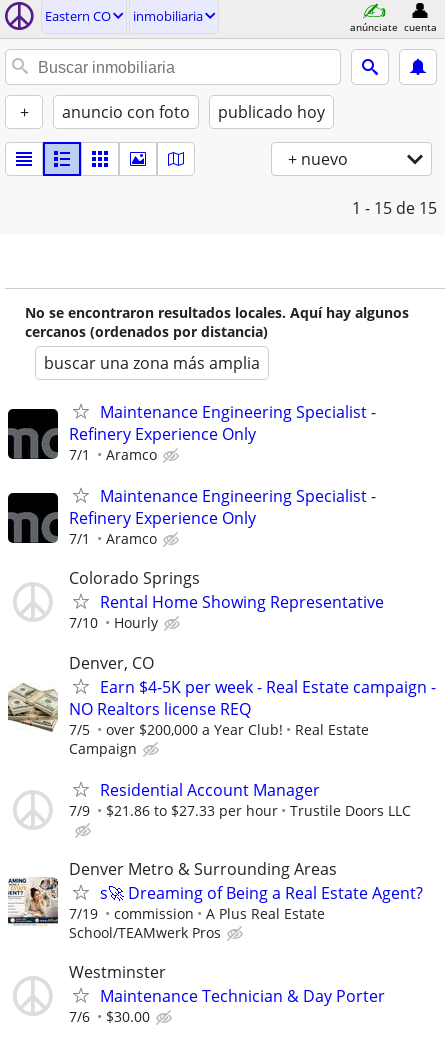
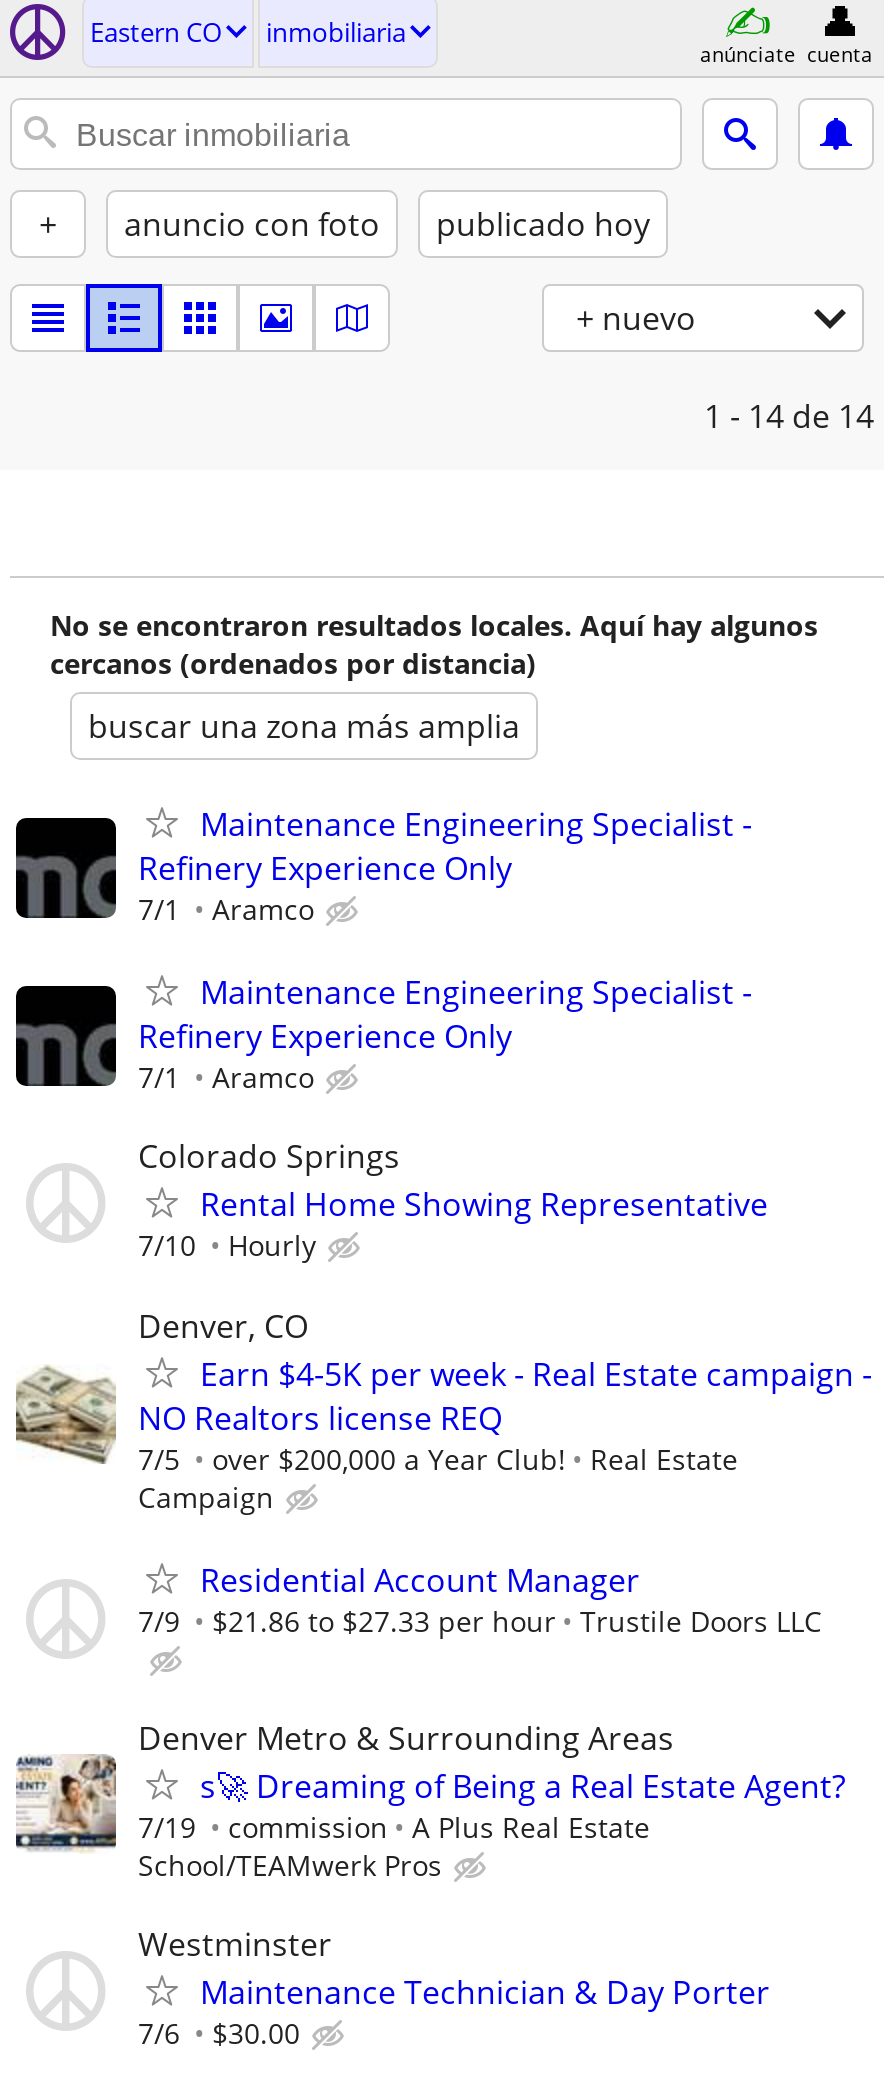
[352,197,437,219] 1 - 15 de 15 -> [704,394,874,438] 1 - 14 de 14

